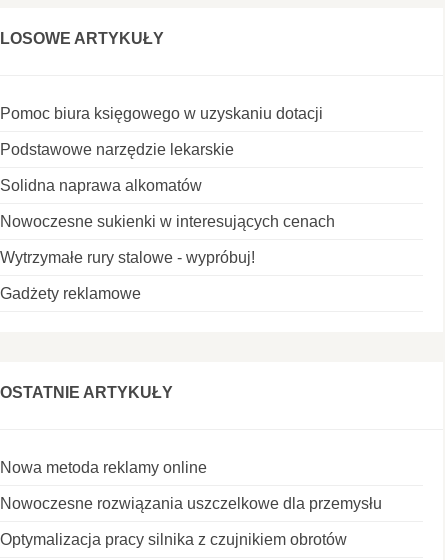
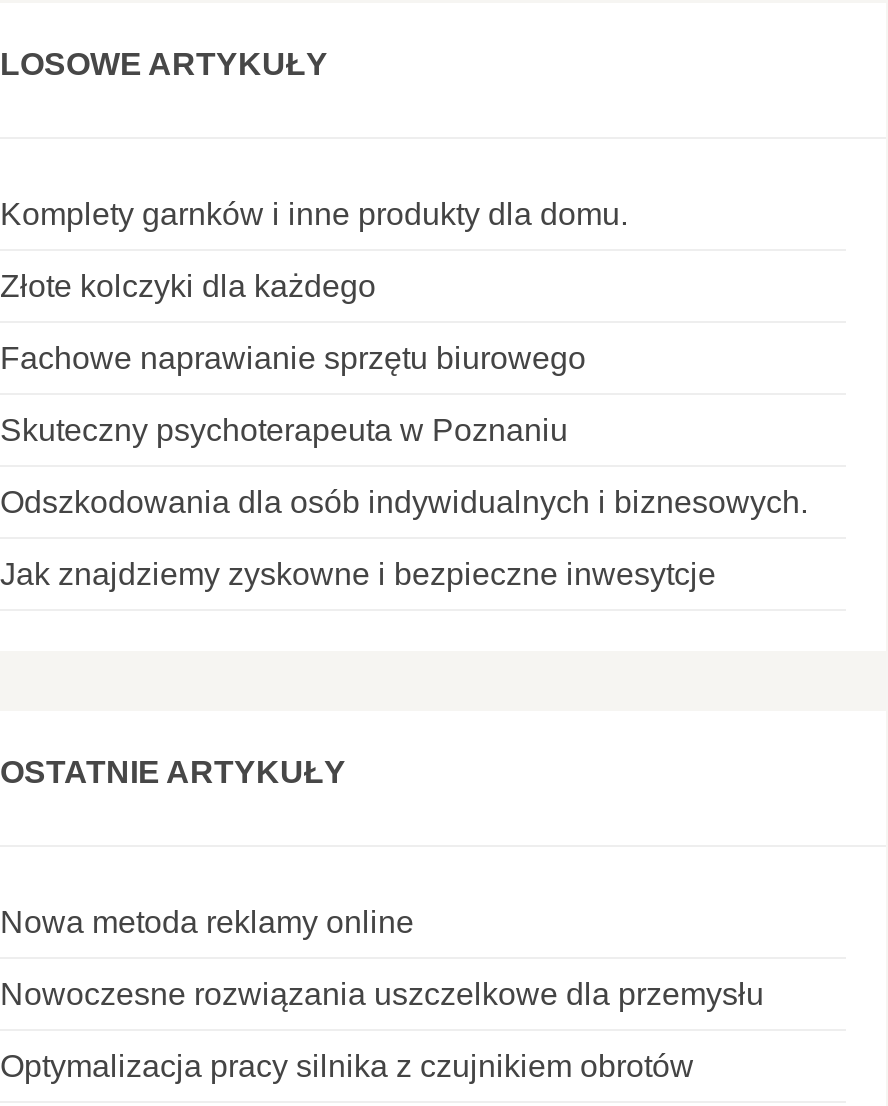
[0,105,323,122] Pomoc biura księgowego w uzyskaniu dotacji -> [0,197,628,231] Komplety garnków i inne produkty dla domu.
[0,141,234,158] Podstawowe narzędzie lekarskie -> [0,269,376,303] Złote kolczyki dla każdego
[0,177,202,194] Solidna naprawa alkomatów -> [0,341,586,375] Fachowe naprawianie sprzętu biurowego
[0,213,335,230] Nowoczesne sukienki w interesujących cenach -> [0,413,568,447] Skuteczny psychoterapeuta w Poznaniu
[0,249,255,266] Wytrzymałe rury stalowe - wypróbuj! -> [0,485,808,519] Odszkodowania dla osób indywidualnych i biznesowych.
[0,285,141,302] Gadżety reklamowe -> [0,557,716,591] Jak znajdziemy zyskowne i bezpieczne inwesytcje

